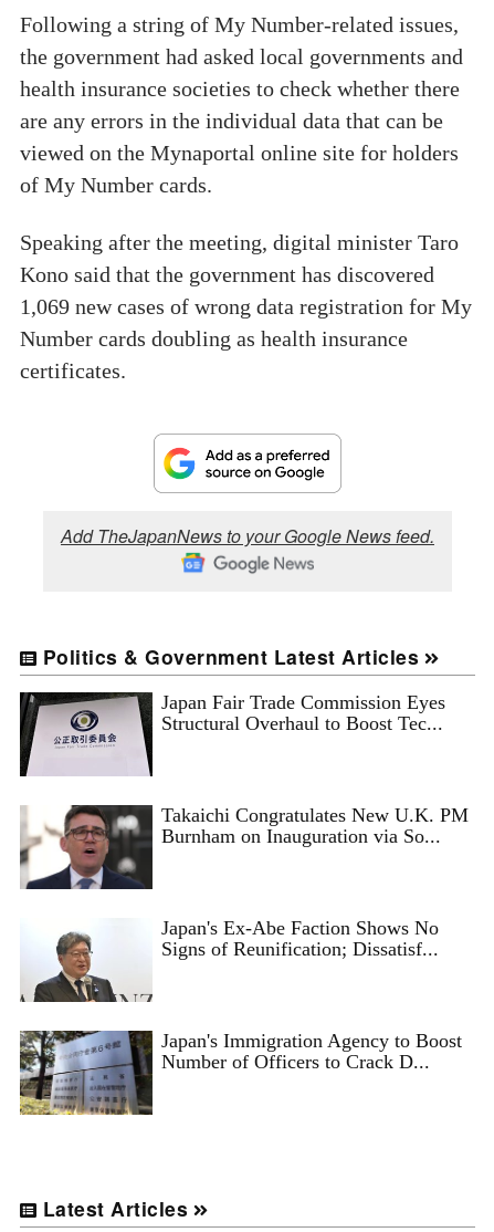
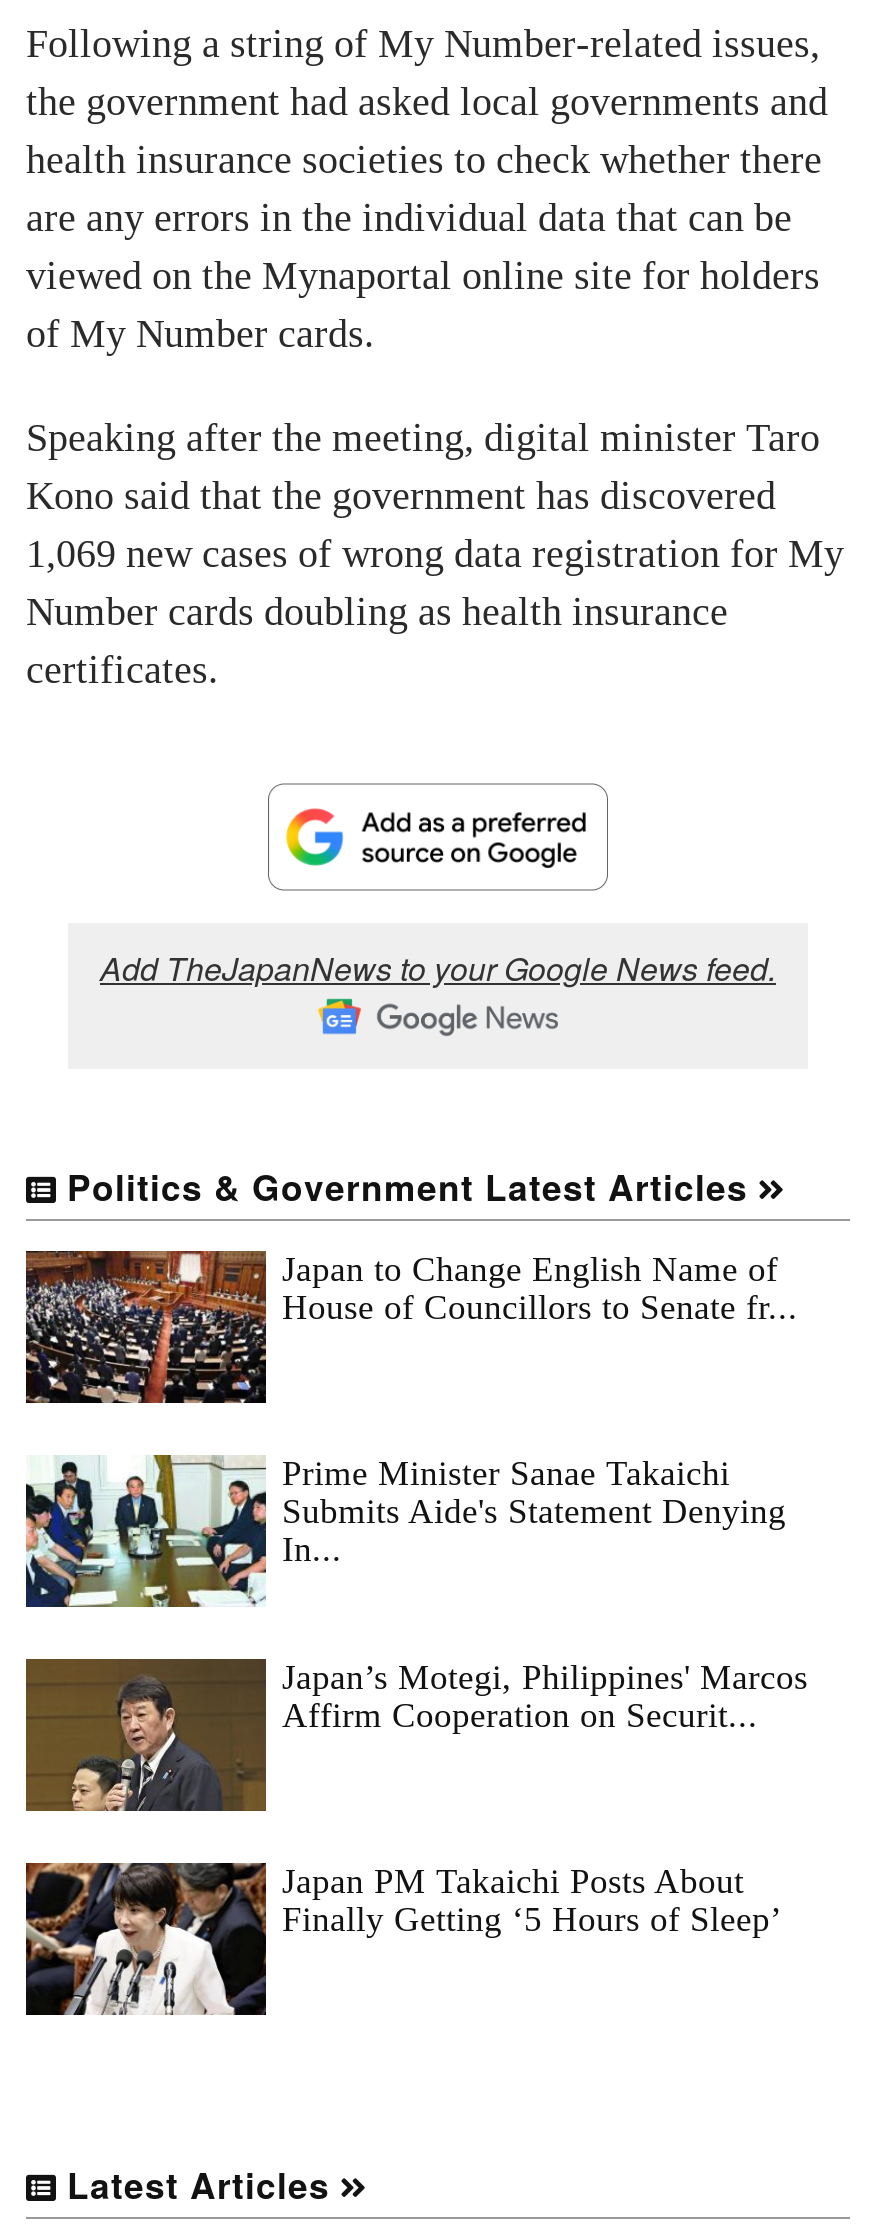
[19,691,445,776] [image] | Japan Fair Trade Commission Eyes | Structural Overhaul to Boost Tec... -> [24,1249,798,1405] [image] | Japan to Change English Name of | House of Councillors to Senate fr...
[19,804,469,890] [image] | Takaichi Congratulates New U.K. PM | Burnham on Inauguration via So... -> [24,1453,786,1609] [image] | Prime Minister Sanae Takaichi | Submits Aide's Statement Denying | In...
[20,917,439,1003] [image] | Japan's Ex-Abe Faction Shows No | Signs of Reunification; Dissatisf... -> [24,1657,808,1813] [image] | Japan’s Motegi, Philippines' Marcos | Affirm Cooperation on Securit...
[19,1029,462,1116] [image] | Japan's Immigration Agency to Boost | Number of Officers to Crack D... -> [24,1861,782,2017] [image] | Japan PM Takaichi Posts About | Finally Getting ‘5 Hours of Sleep’

